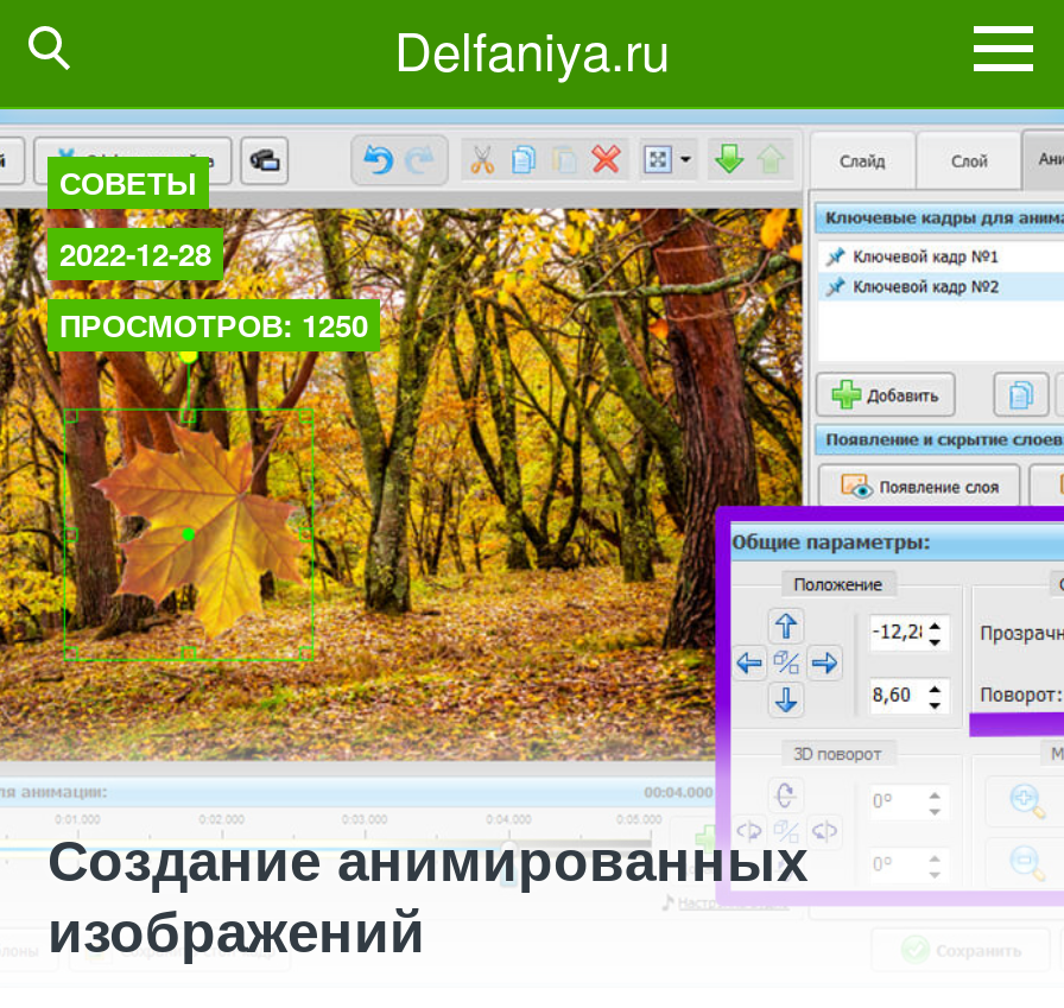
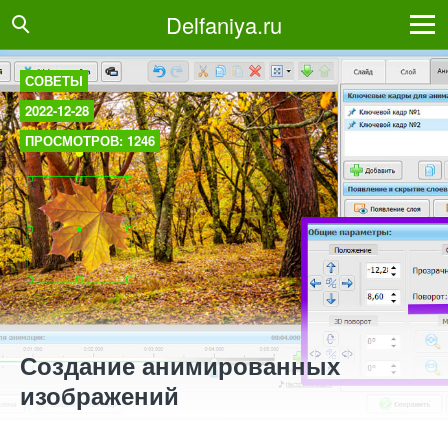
[59,302,368,347] ПРОСМОТРОВ: 1250 -> [25,131,155,150] ПРОСМОТРОВ: 1246

